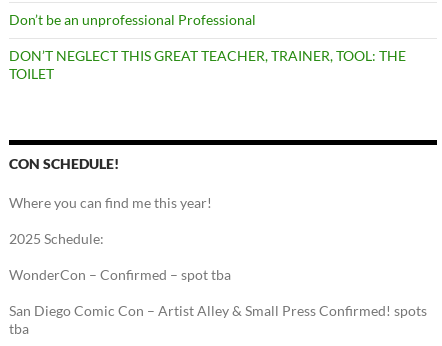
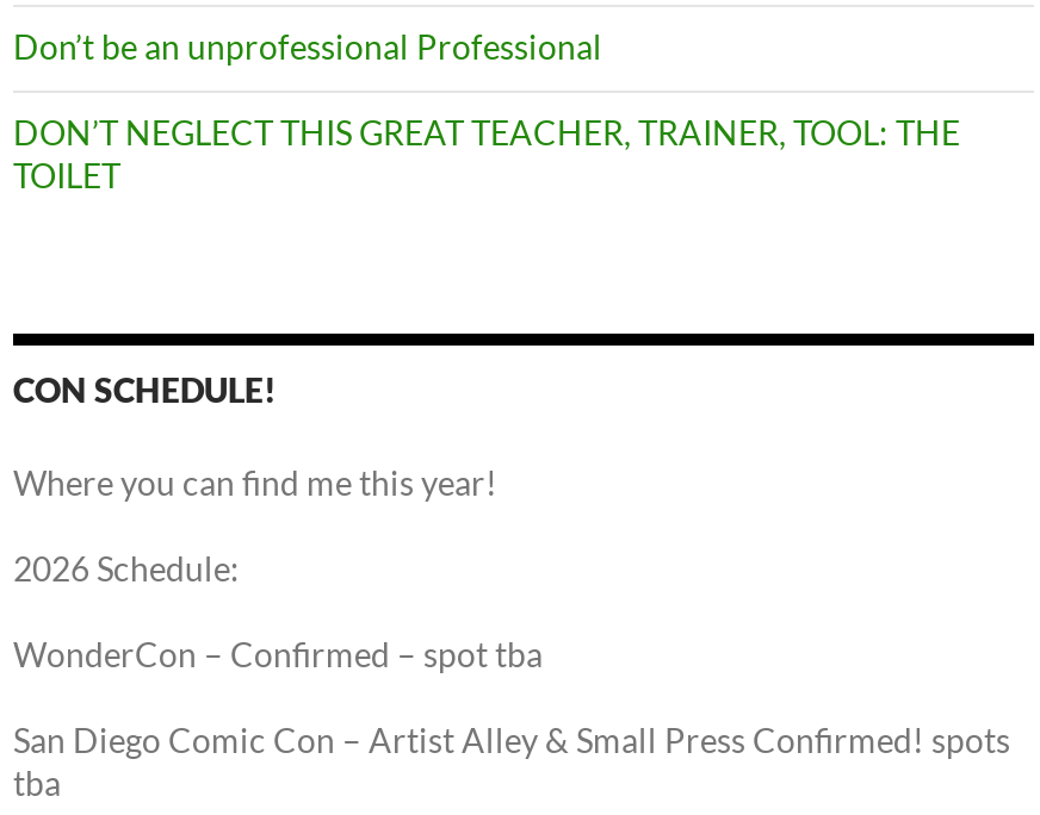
[9,230,104,247] 2025 Schedule: -> [13,548,240,588] 2026 Schedule:

